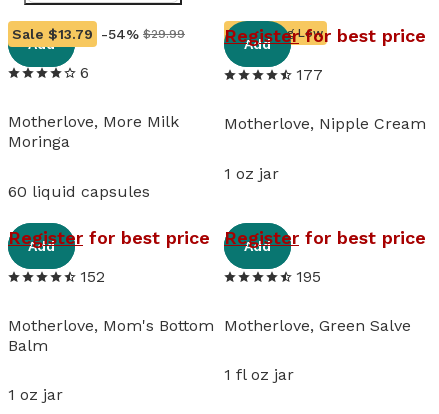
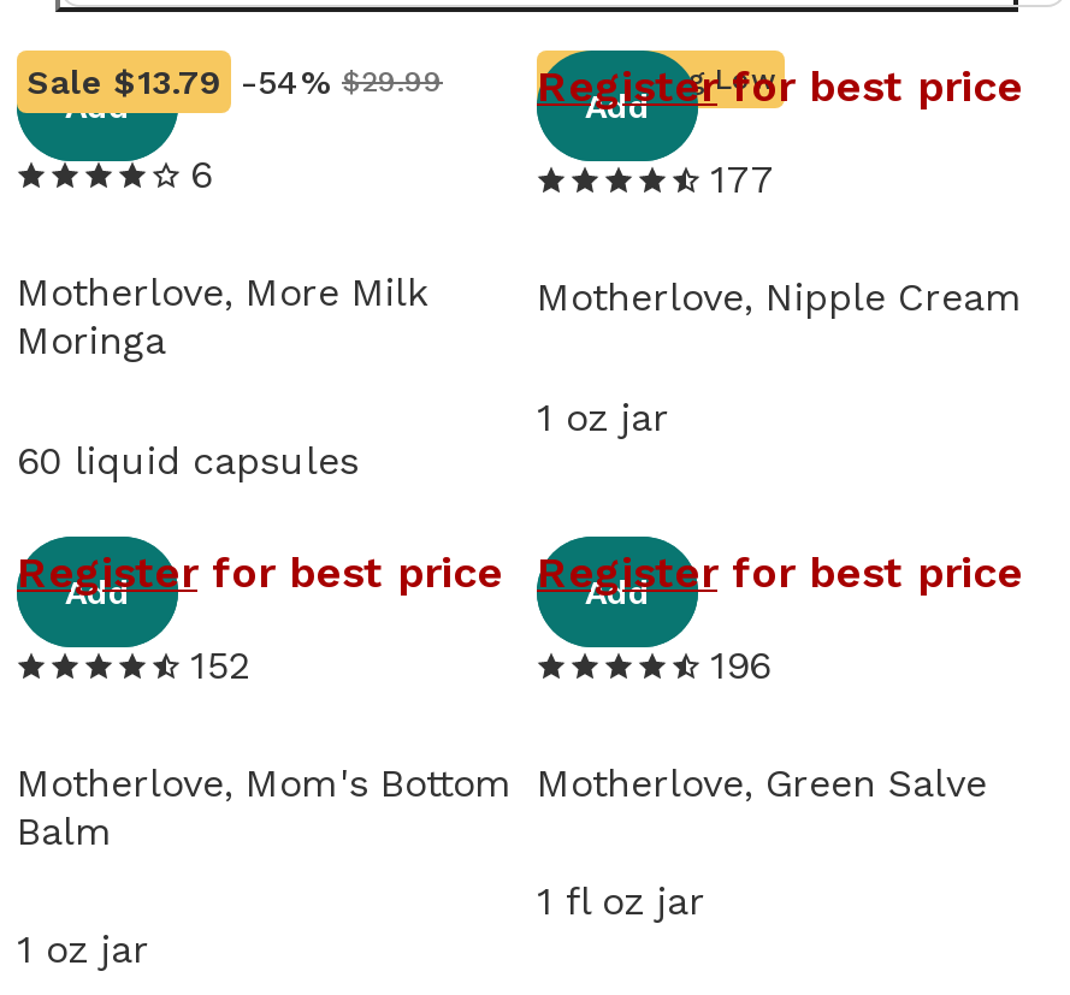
[296,266,321,285] 195 -> [710,641,770,687] 196

